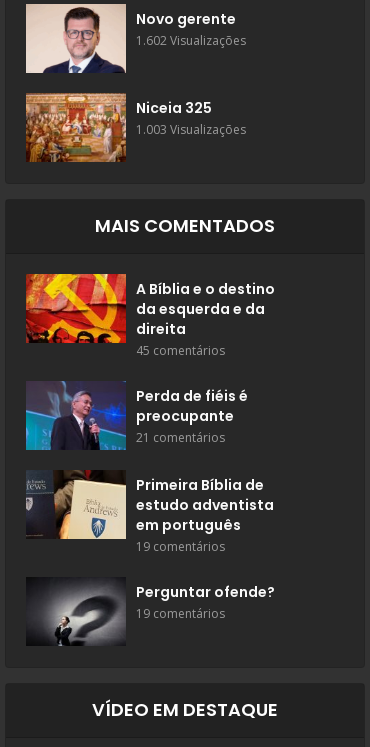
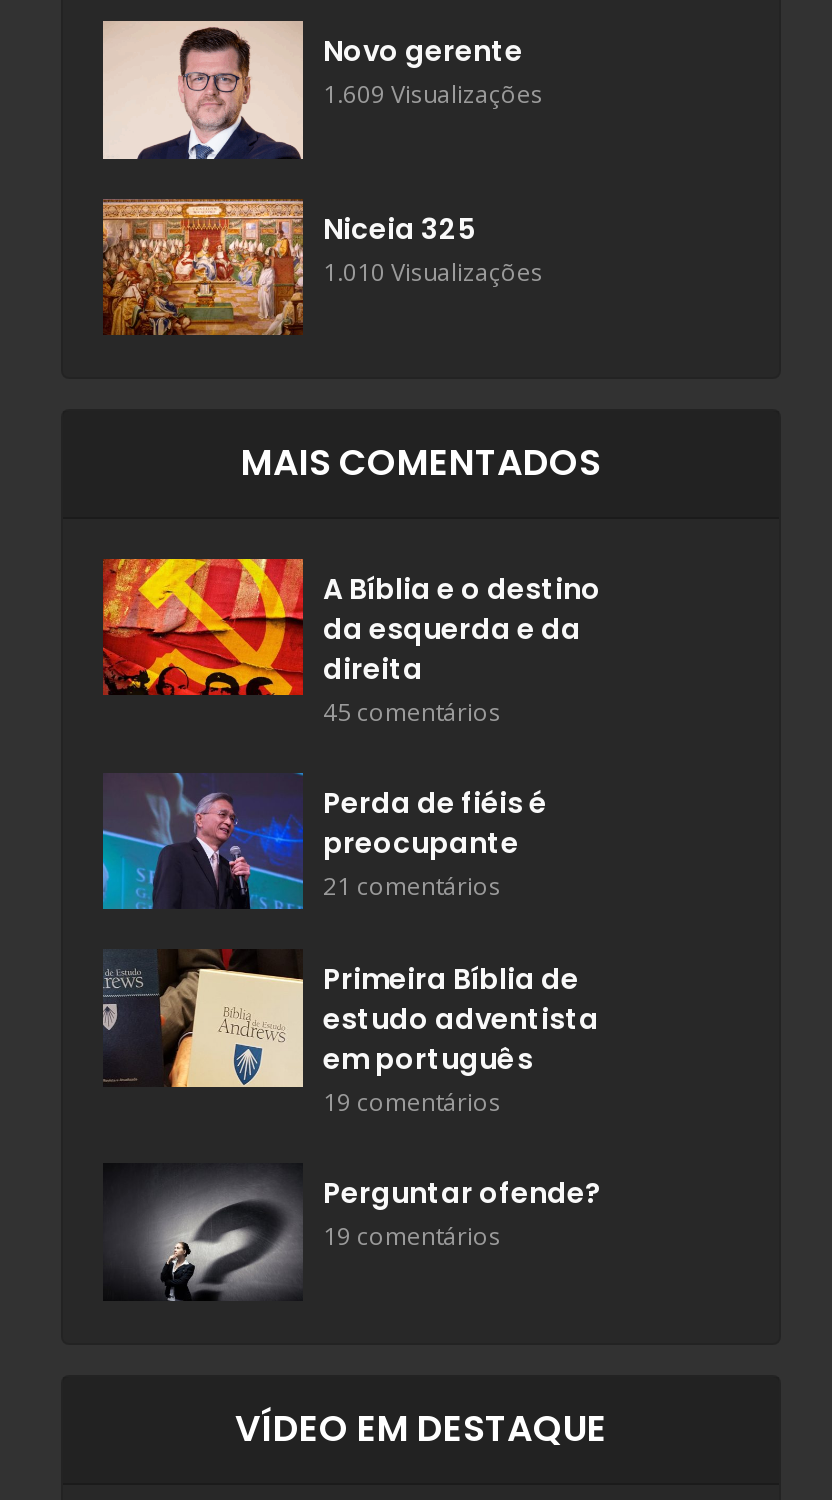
[136,32,246,49] 1.602 Visualizações -> [323,77,543,111] 1.609 Visualizações
[136,121,246,138] 1.003 Visualizações -> [323,254,543,288] 1.010 Visualizações

